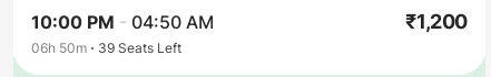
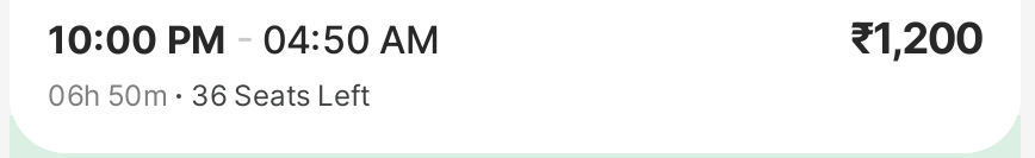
[31,40,181,56] 06h 50m 39 Seats Left -> [48,77,370,113] 06h 50m 36 Seats Left

